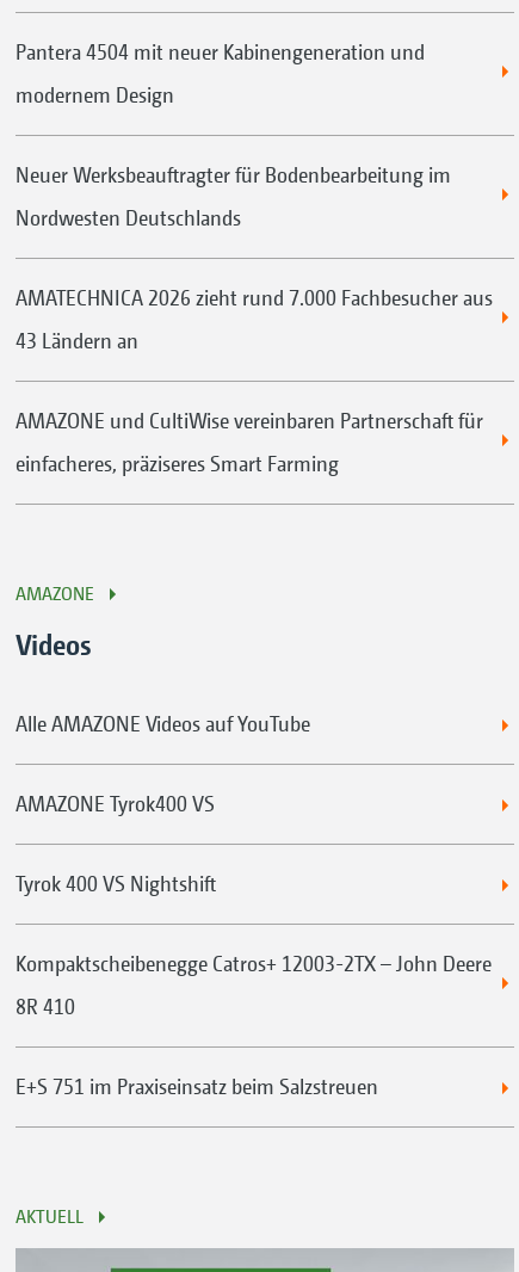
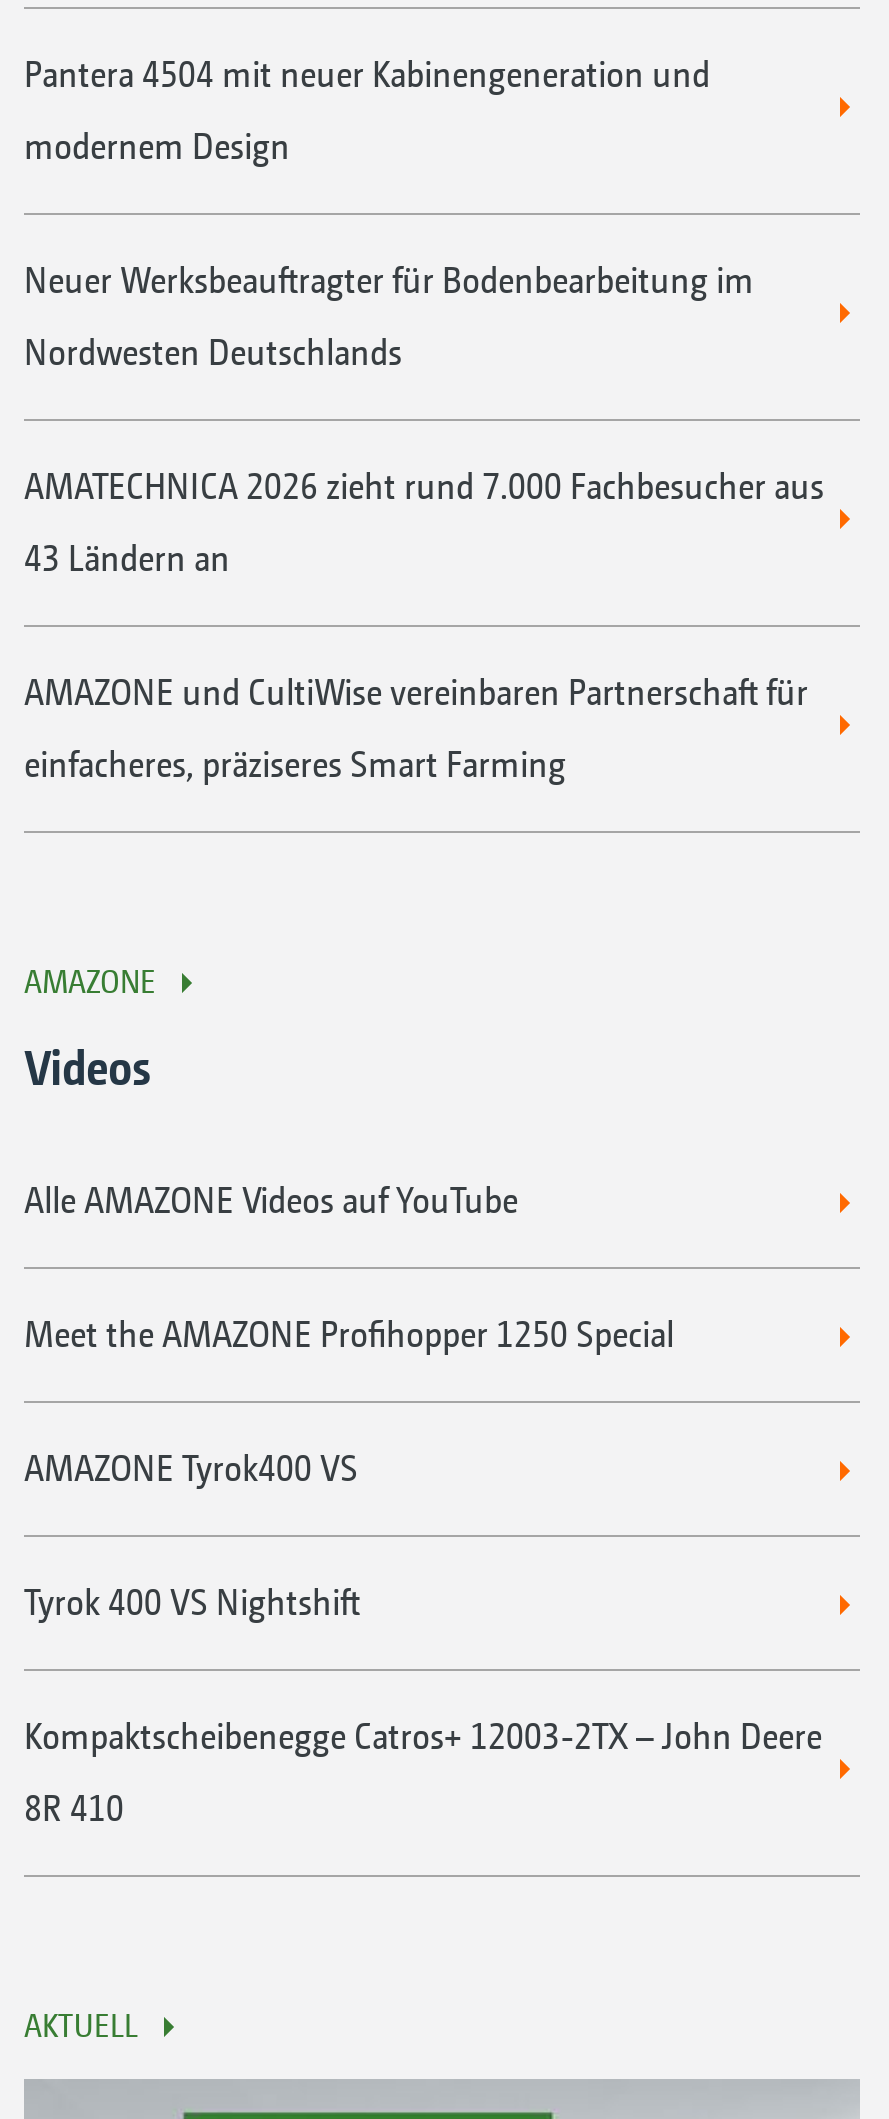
none -> [24,1314,674,1356] Meet the AMAZONE Profihopper 1250 Special
moved [16,791,492,1019] -> [24,1448,822,1830]: AMAZONE Tyrok400 VS | Tyrok 400 VS Nightshift | Kompaktscheibenegge Catros+ 12003-2TX – John Deere | 8R 410
[16,1074,378,1099] E+S 751 im Praxiseinsatz beim Salzstreuen -> none

